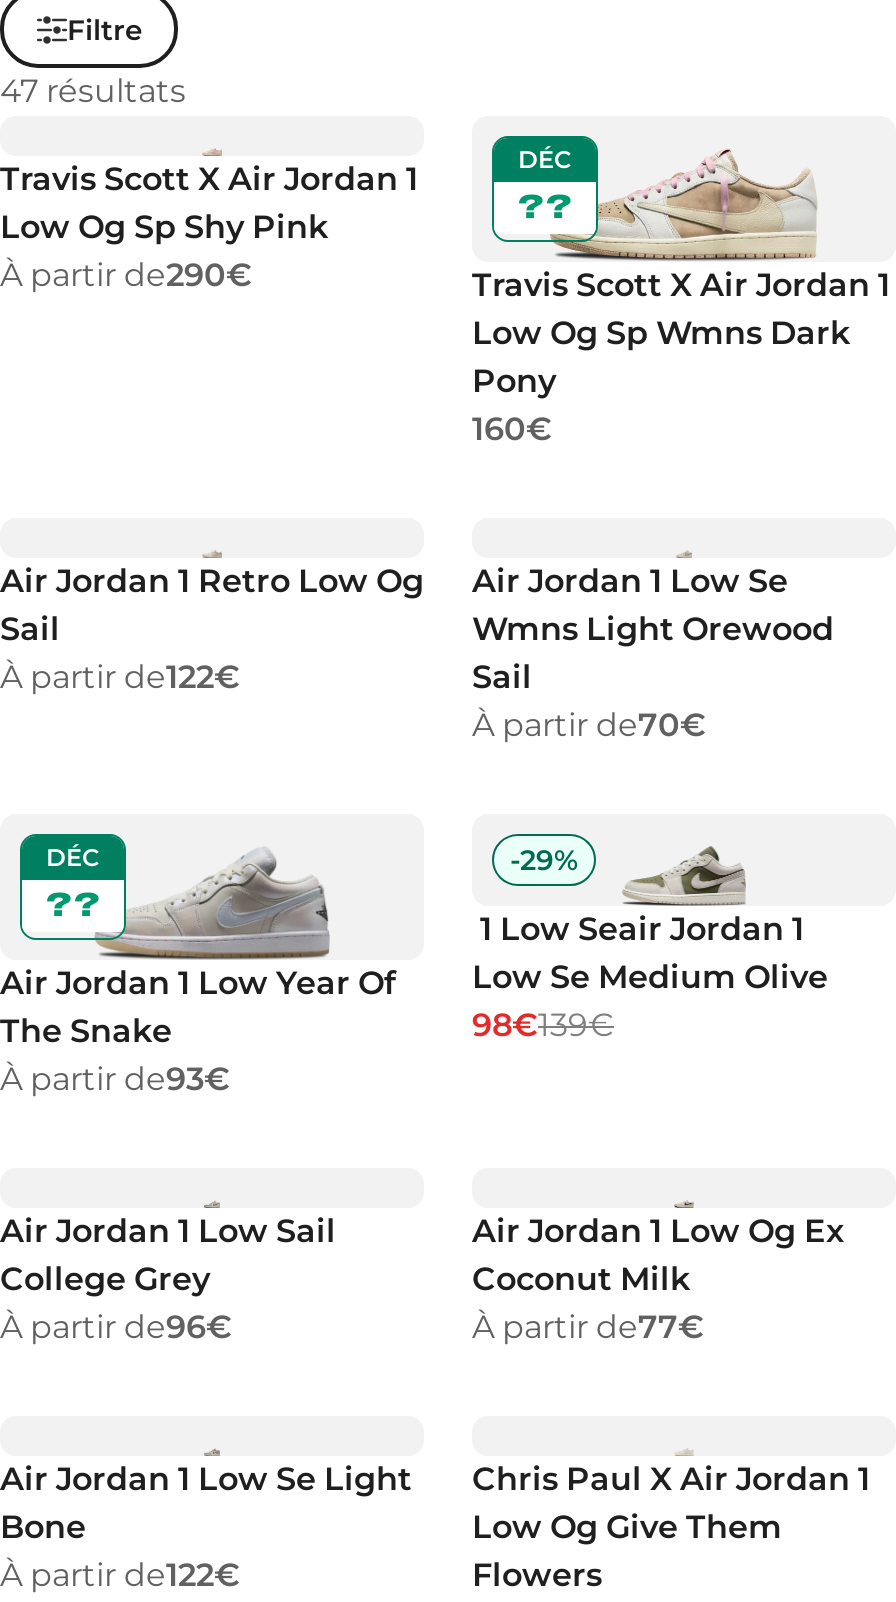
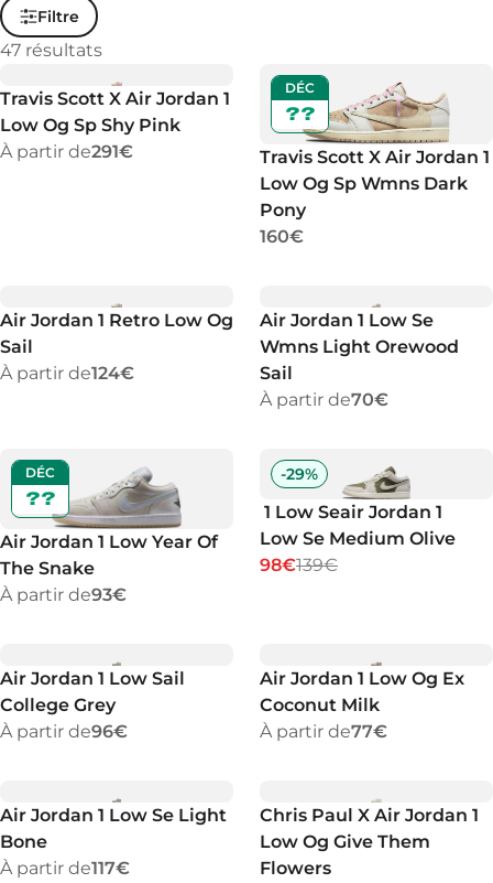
[0,256,252,294] À partir de290€ -> [0,141,133,162] À partir de291€
[0,658,240,696] À partir de122€ -> [0,363,134,384] À partir de124€
[0,1556,240,1594] À partir de122€ -> [0,858,130,879] À partir de117€

